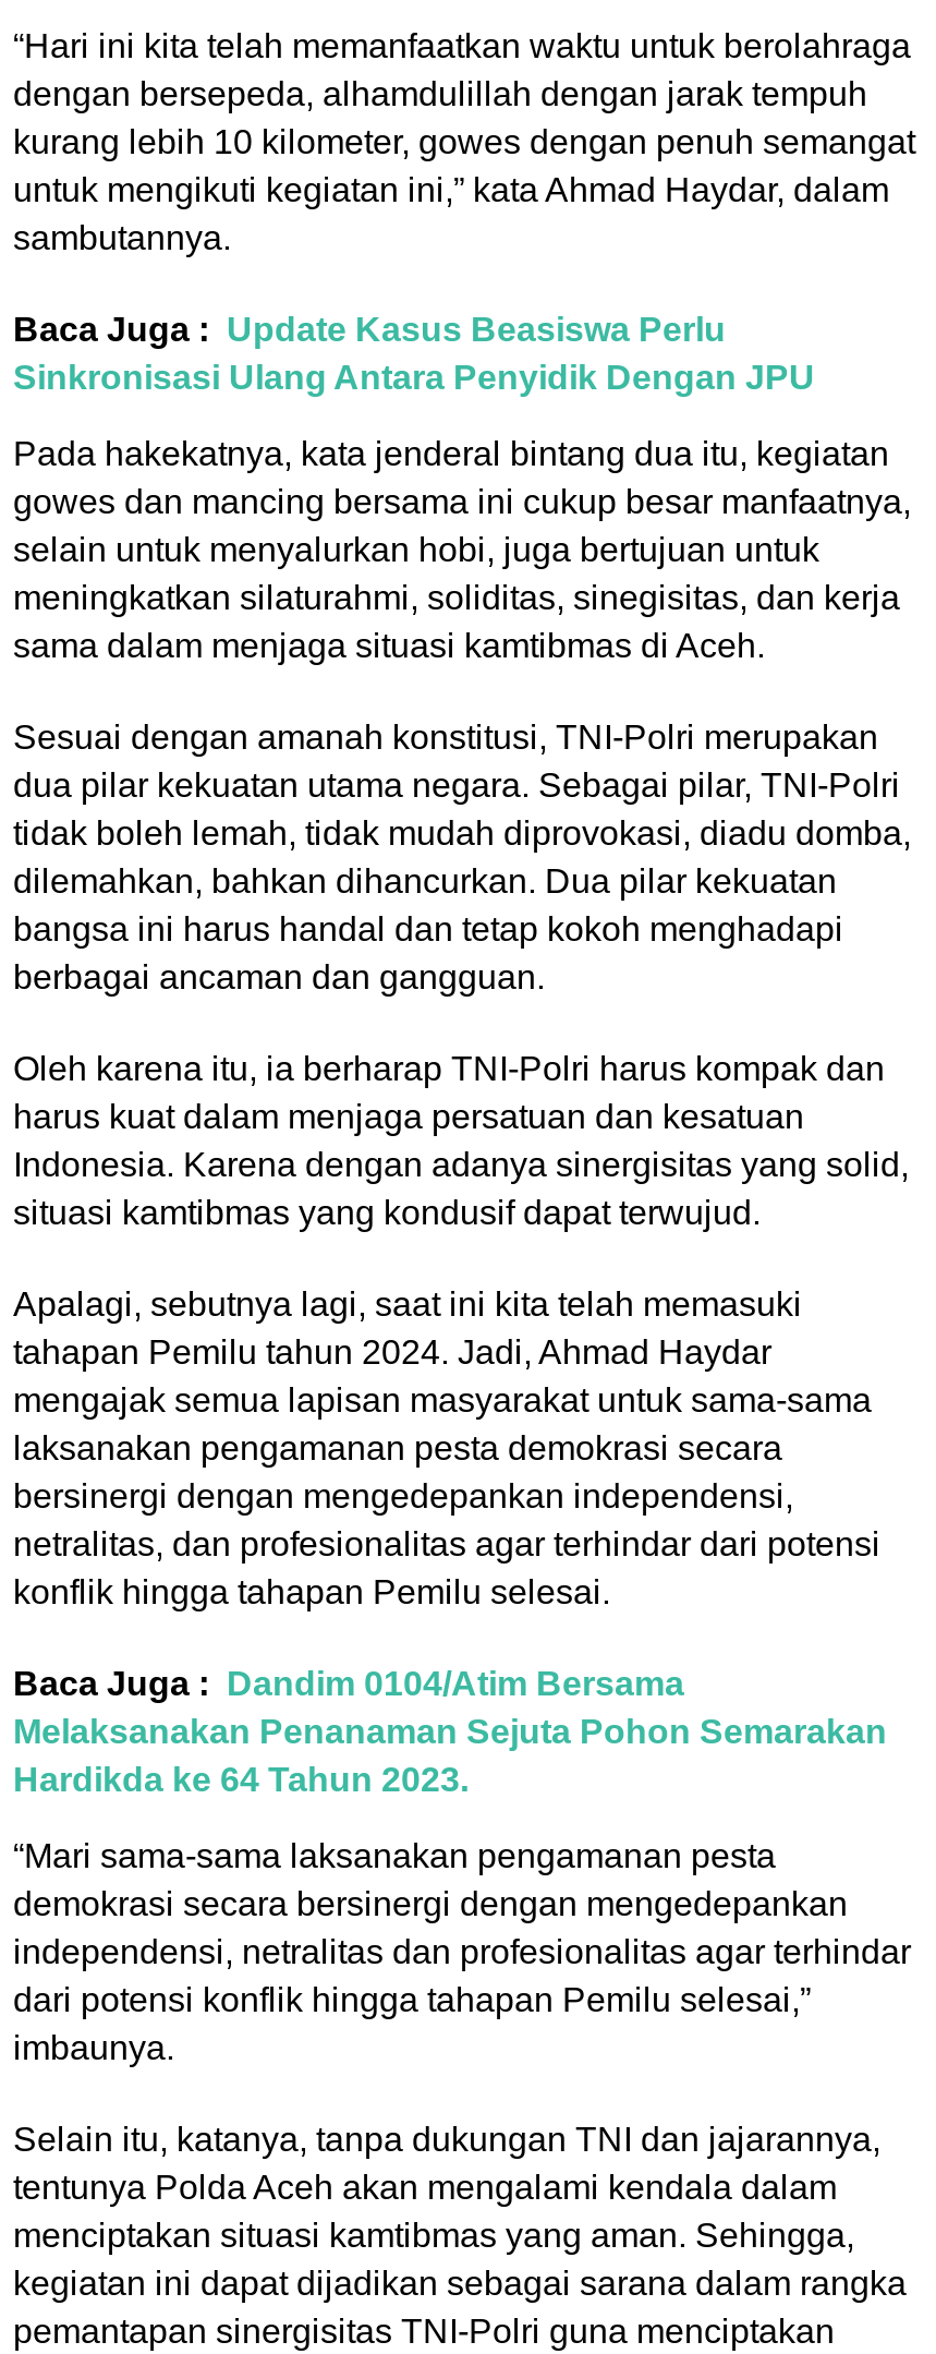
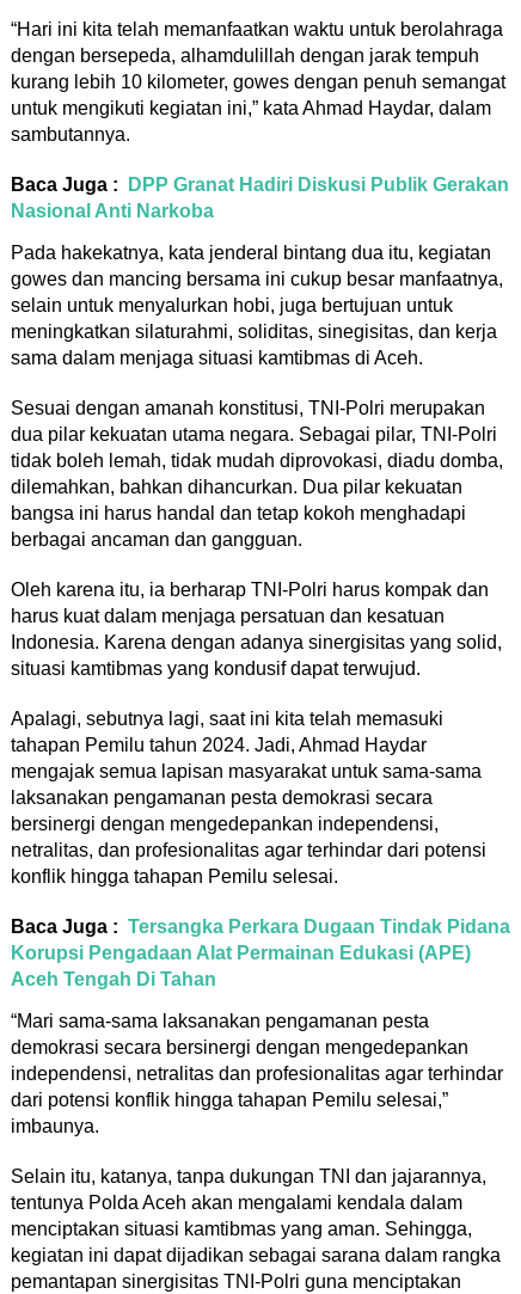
[13,310,815,395] Baca Juga : Update Kasus Beasiswa Perlu | Sinkronisasi Ulang Antara Penyidik Dengan JPU -> [11,174,509,221] Baca Juga : DPP Granat Hadiri Diskusi Publik Gerakan | Nasional Anti Narkoba
[13,1664,887,1797] Baca Juga : Dandim 0104/Atim Bersama | Melaksanakan Penanaman Sejuta Pohon Semarakan | Hardikda ke 64 Tahun 2023. -> [11,916,510,989] Baca Juga : Tersangka Perkara Dugaan Tindak Pidana | Korupsi Pengadaan Alat Permainan Edukasi (APE) | Aceh Tengah Di Tahan

